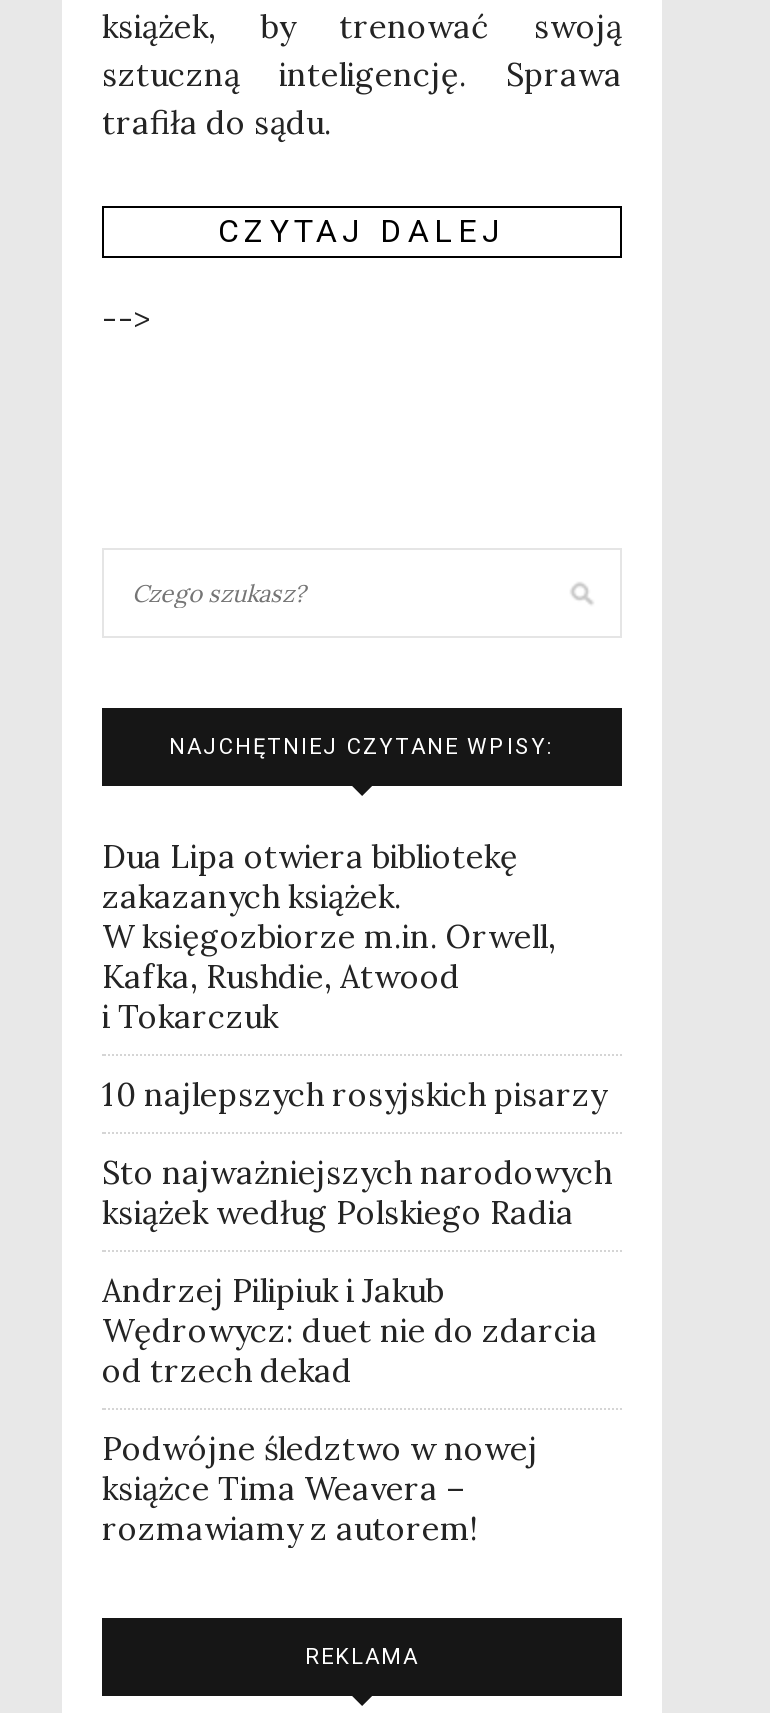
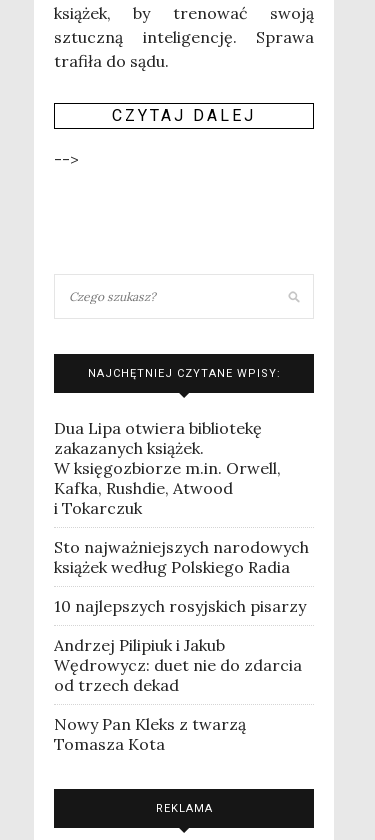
moved [102,1073,606,1113] -> [54,596,306,616]: 10 najlepszych rosyjskich pisarzy
moved [102,1151,612,1231] -> [54,537,309,577]: Sto najważniejszych narodowych | książek według Polskiego Radia
[102,1427,538,1547] Podwójne śledztwo w nowej | książce Tima Weavera – | rozmawiamy z autorem! -> [54,714,246,754] Nowy Pan Kleks z twarzą | Tomasza Kota

